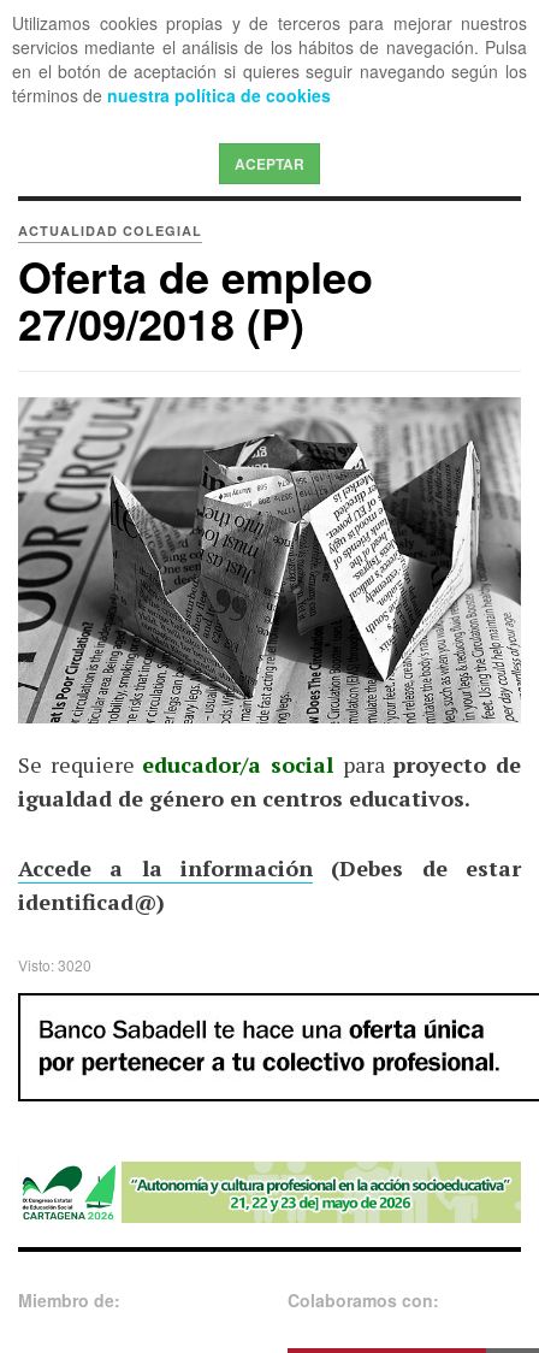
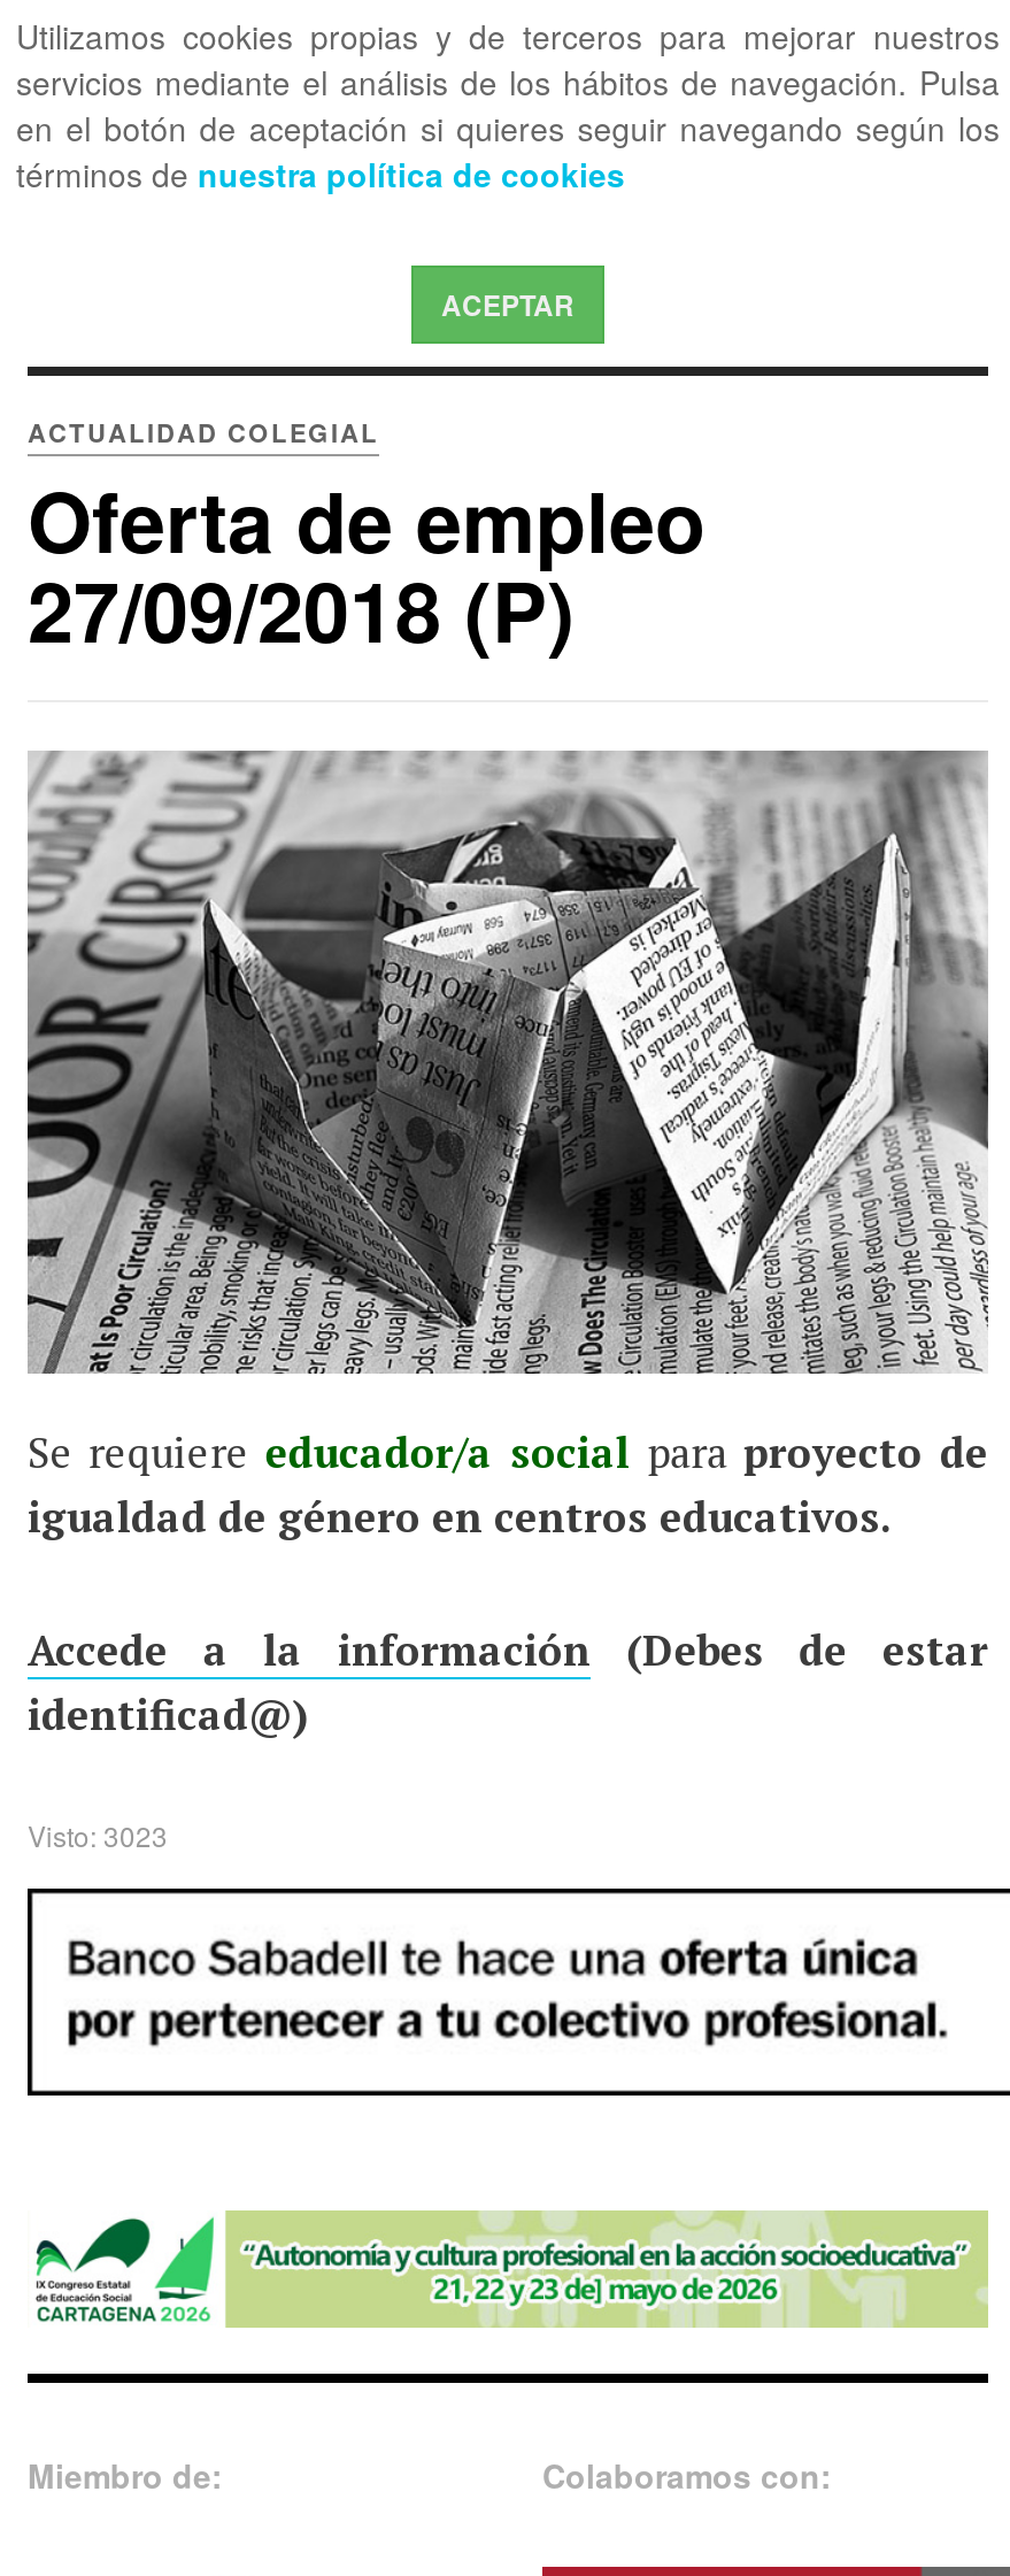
[18,954,91,975] Visto: 3020 -> [28,1814,168,1853] Visto: 3023

